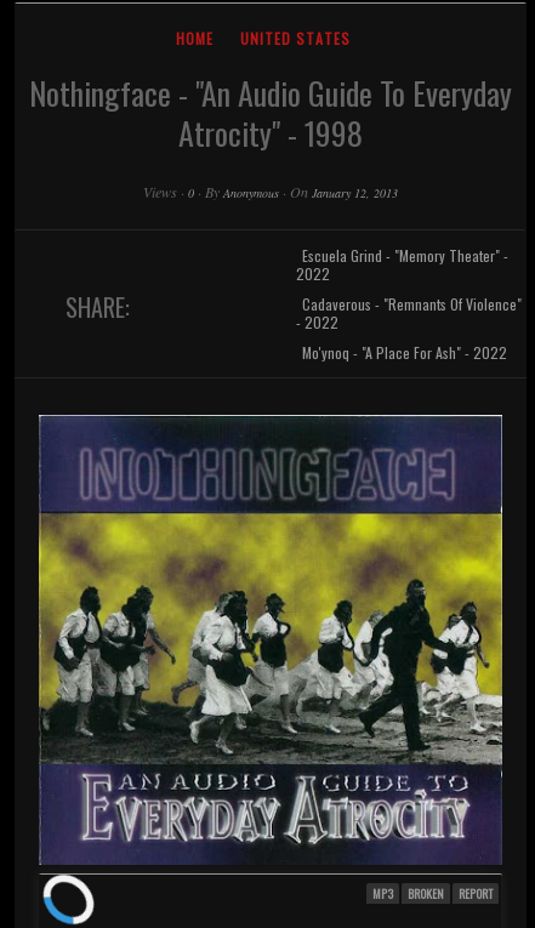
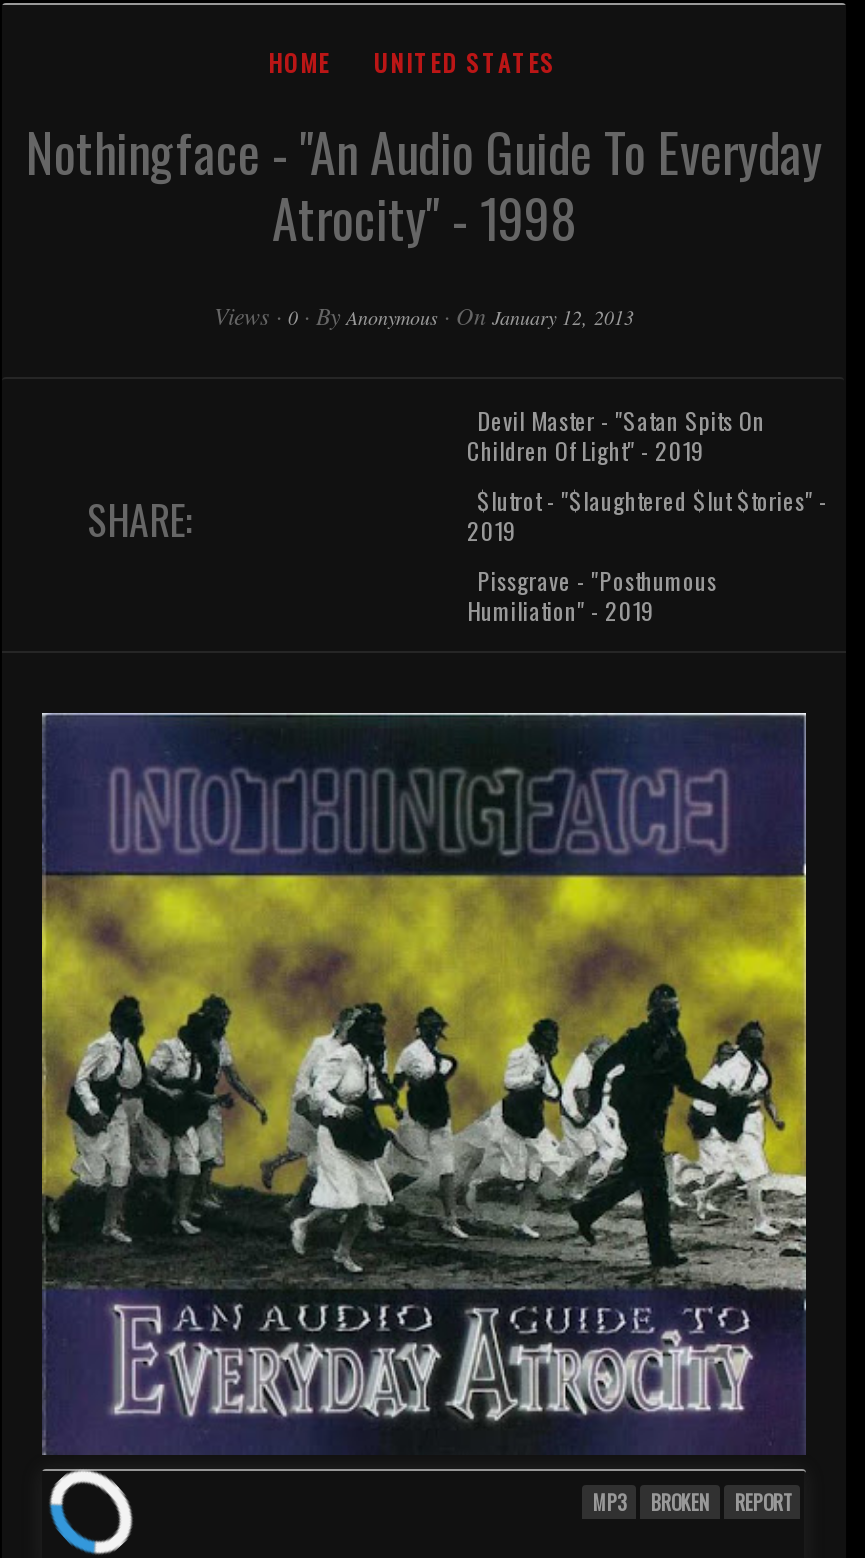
[296,245,509,284] Escuela Grind - "Memory Theater" - | 2022 -> [467,403,765,467] Devil Master - "Satan Spits On | Children Of Light" - 2019
[296,294,522,332] Cadaverous - "Remnants Of Violence" | - 2022 -> [467,483,827,547] $lutrot - "$laughtered $lut $tories" - | 2019
[303,342,508,363] Mo'ynoq - "A Place For Ash" - 2022 -> [467,563,717,627] Pissgrave - "Posthumous | Humiliation" - 2019

